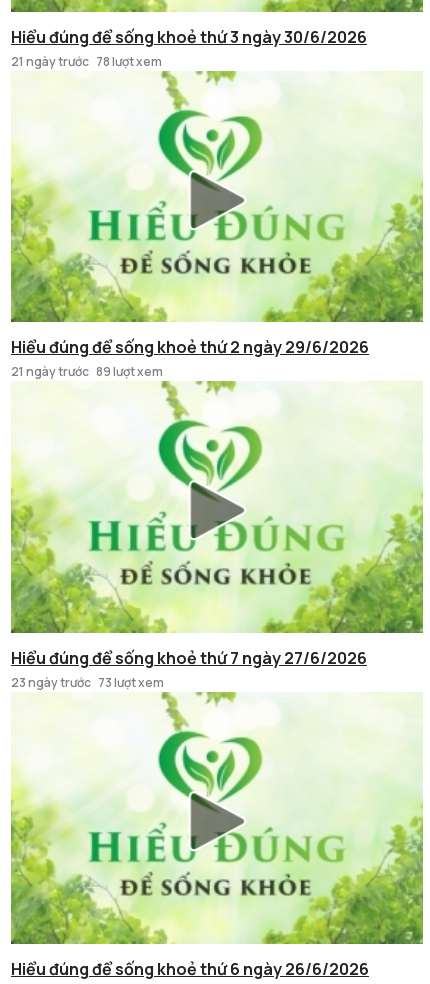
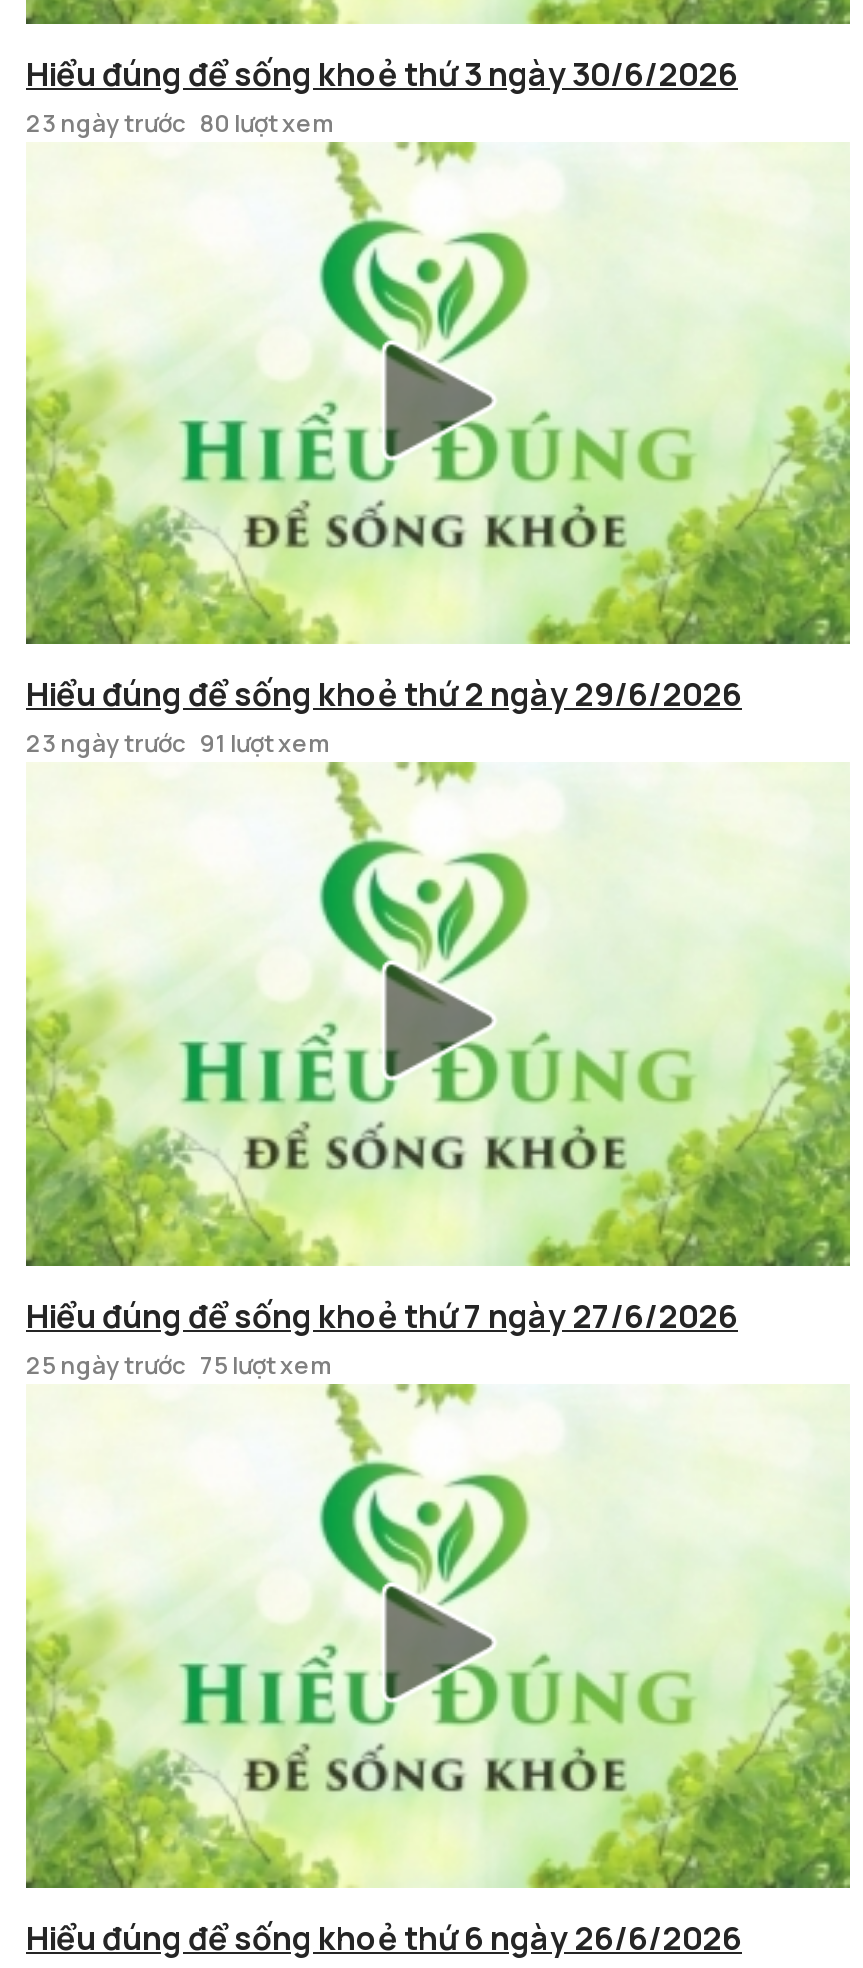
[11,53,162,70] 21 ngày trước 78 lượt xem -> [26,106,334,140] 23 ngày trước 80 lượt xem
[11,363,163,380] 21 ngày trước 89 lượt xem -> [26,727,330,761] 23 ngày trước 91 lượt xem
[11,674,164,691] 23 ngày trước 73 lượt xem -> [26,1348,332,1382] 25 ngày trước 75 lượt xem

